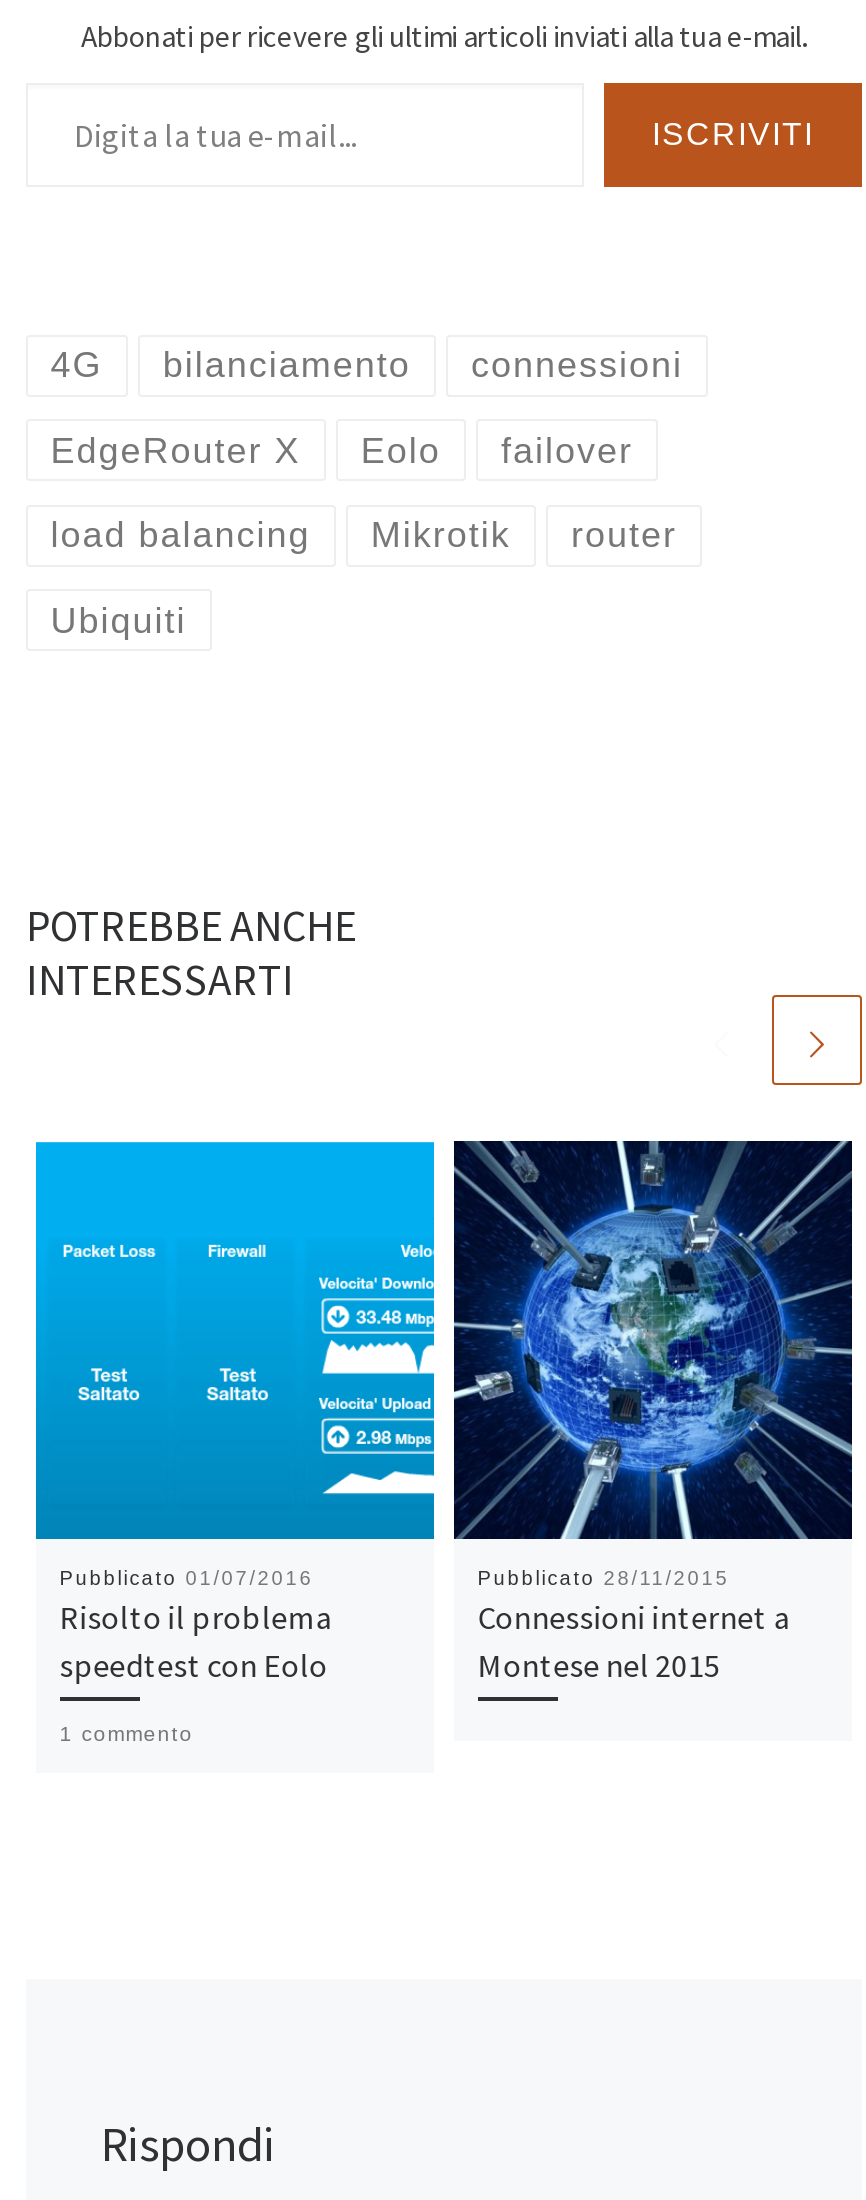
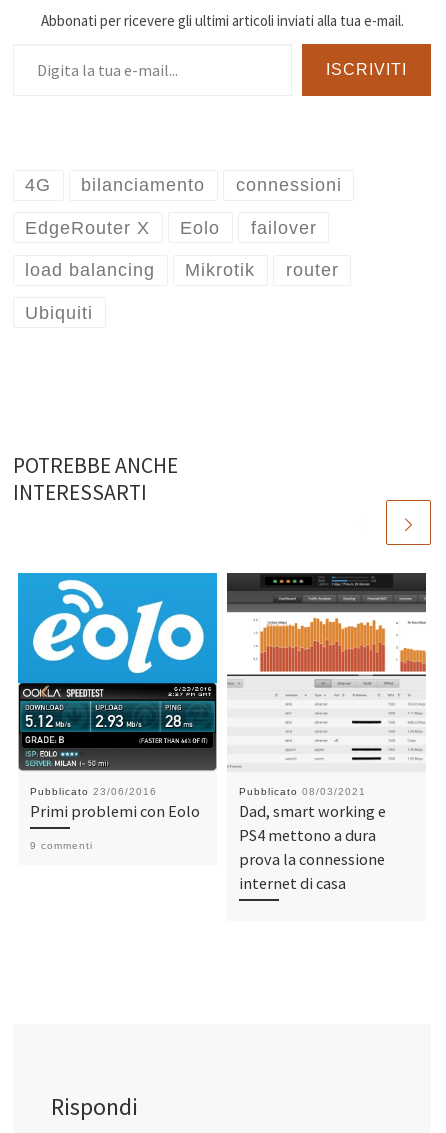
[34,1141,436,1684] [image] | Pubblicato 01/07/2016 | Risolto il problema | speedtest con Eolo -> [17,573,218,820] [image] | Pubblicato 23/06/2016 | Primi problemi con Eolo
[452,1139,854,1684] [image] | Pubblicato 28/11/2015 | Connessioni internet a | Montese nel 2015 -> [226,572,427,892] [image] | Pubblicato 08/03/2021 | Dad, smart working e | PS4 mettono a dura | prova la connessione | internet di casa
[59,1722,193,1744] 1 commento -> [30,840,93,851] 9 commenti

